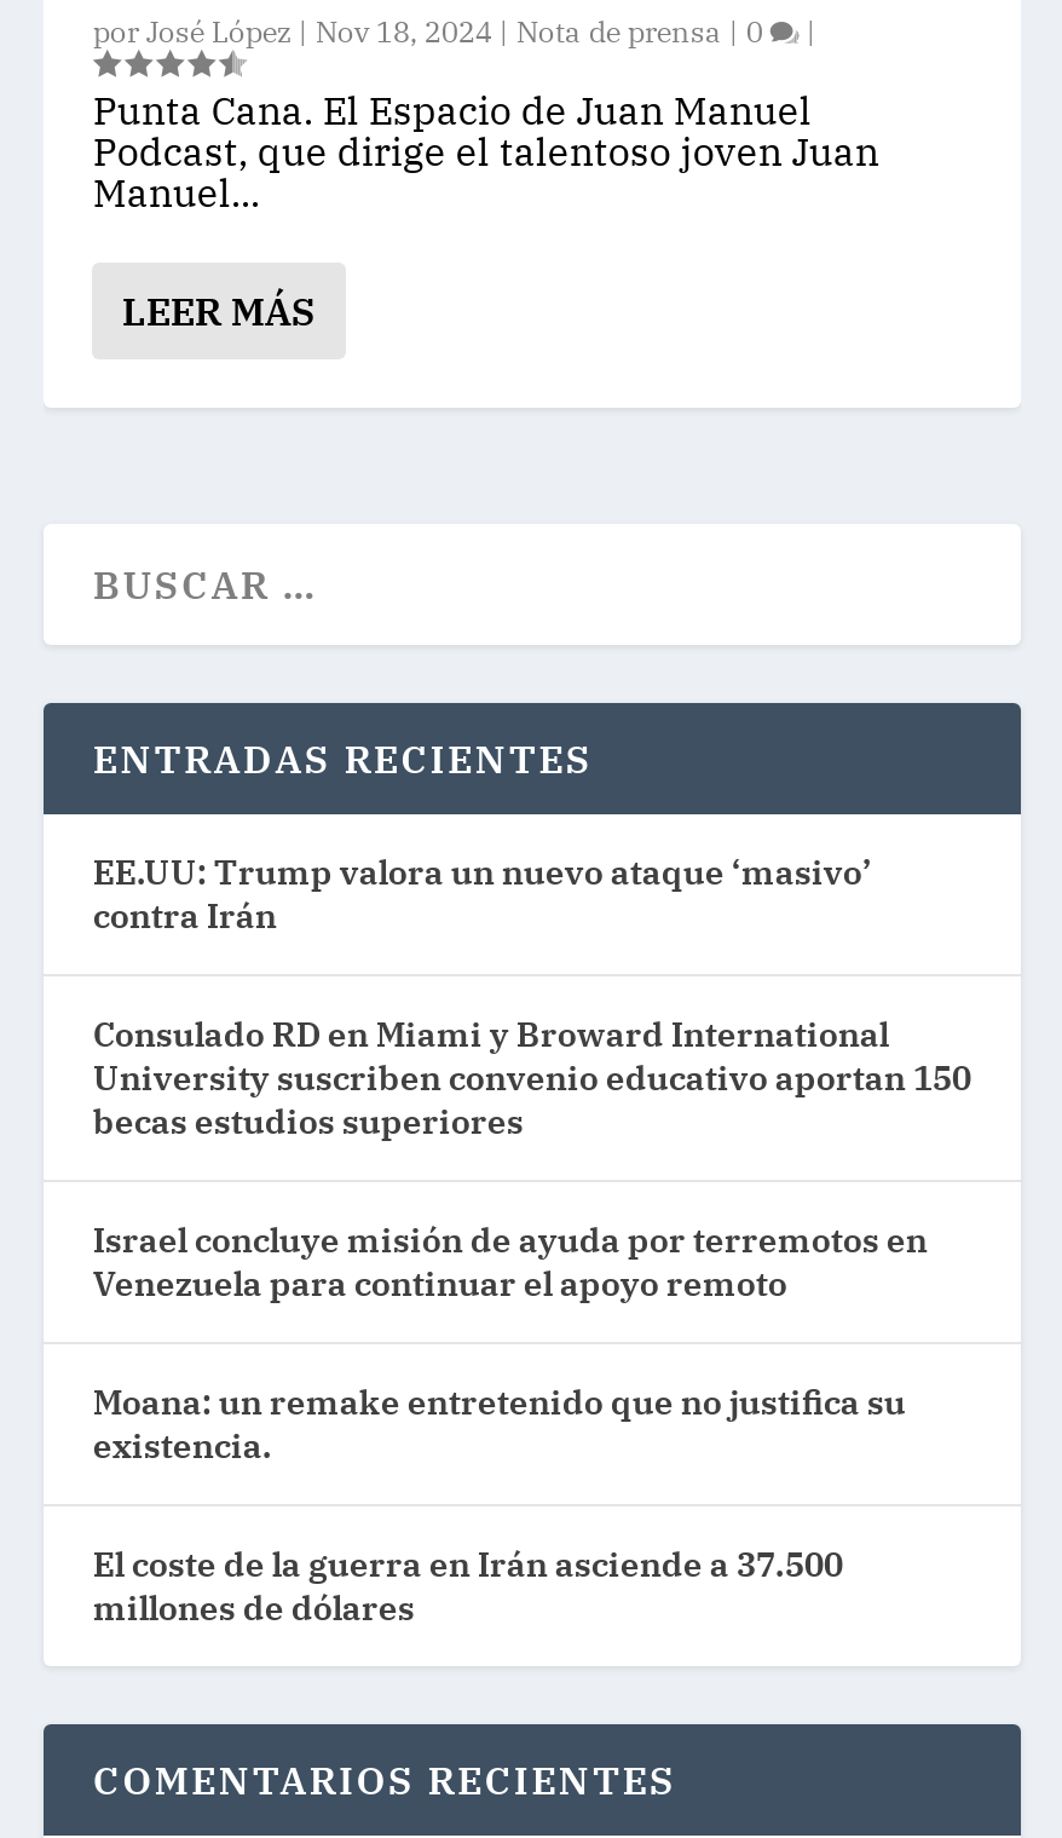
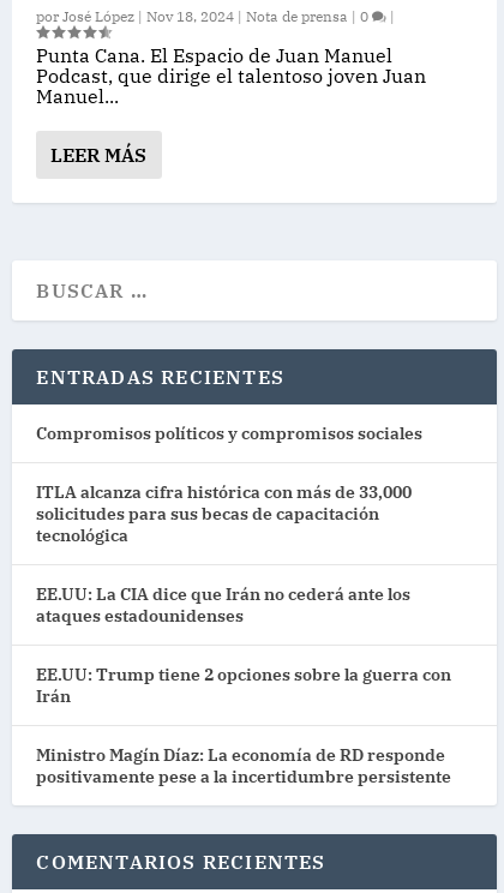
[93,850,872,937] EE.UU: Trump valora un nuevo ataque ‘masivo’ | contra Irán -> [36,422,423,444] Compromisos políticos y compromisos sociales
[93,1012,971,1143] Consulado RD en Miami y Broward International | University suscriben convenio educativo aportan 150 | becas estudios superiores -> [36,481,412,546] ITLA alcanza cifra histórica con más de 33,000 | solicitudes para sus becas de capacitación | tecnológica
[93,1218,927,1305] Israel concluye misión de ayuda por terremotos en | Venezuela para continuar el apoyo remoto -> [36,583,411,626] EE.UU: La CIA dice que Irán no cederá ante los | ataques estadounidenses
[93,1380,906,1467] Moana: un remake entretenido que no justifica su | existencia. -> [36,664,452,707] EE.UU: Trump tiene 2 opciones sobre la guerra con | Irán
[93,1542,843,1629] El coste de la guerra en Irán asciende a 37.500 | millones de dólares -> [36,744,452,787] Ministro Magín Díaz: La economía de RD responde | positivamente pese a la incertidumbre persistente

